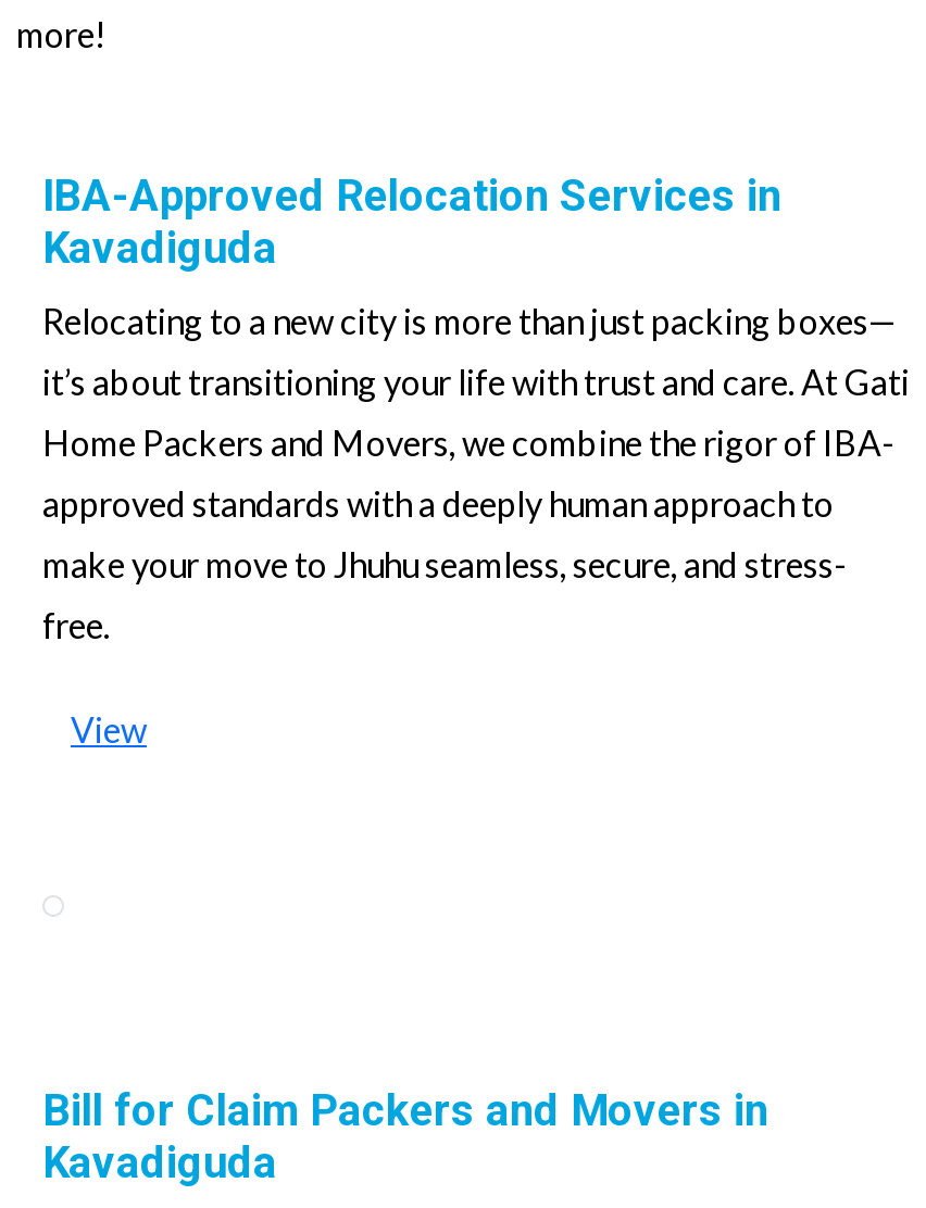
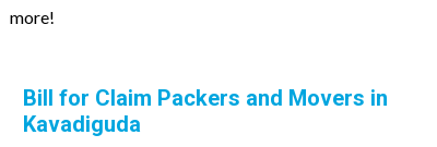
[42,169,910,750] IBA-Approved Relocation Services in | Kavadiguda | Relocating to a new city is more than just packing boxes— | it’s about transitioning your life with trust and care. At Gati | Home Packers and Movers, we combine the rigor of IBA- | approved standards with a deeply human approach to | make your move to Jhuhu seamless, secure, and stress- | free. | View -> none

